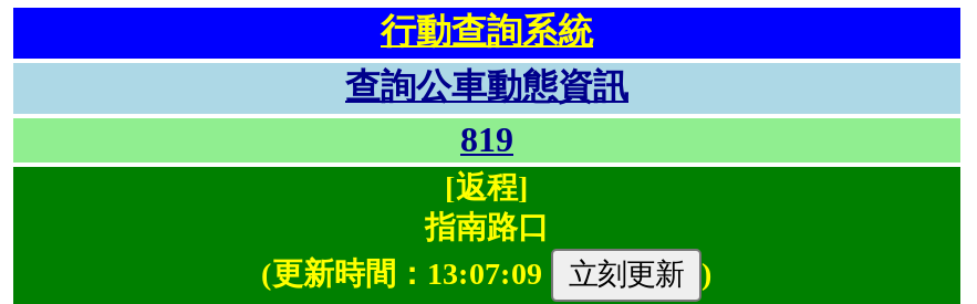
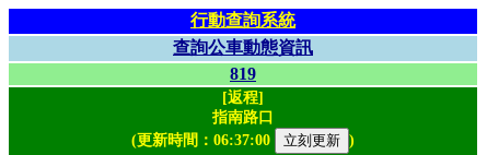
[261,258,542,291] (更新時間：13:07:09 -> [131,132,270,148] (更新時間：06:37:00

